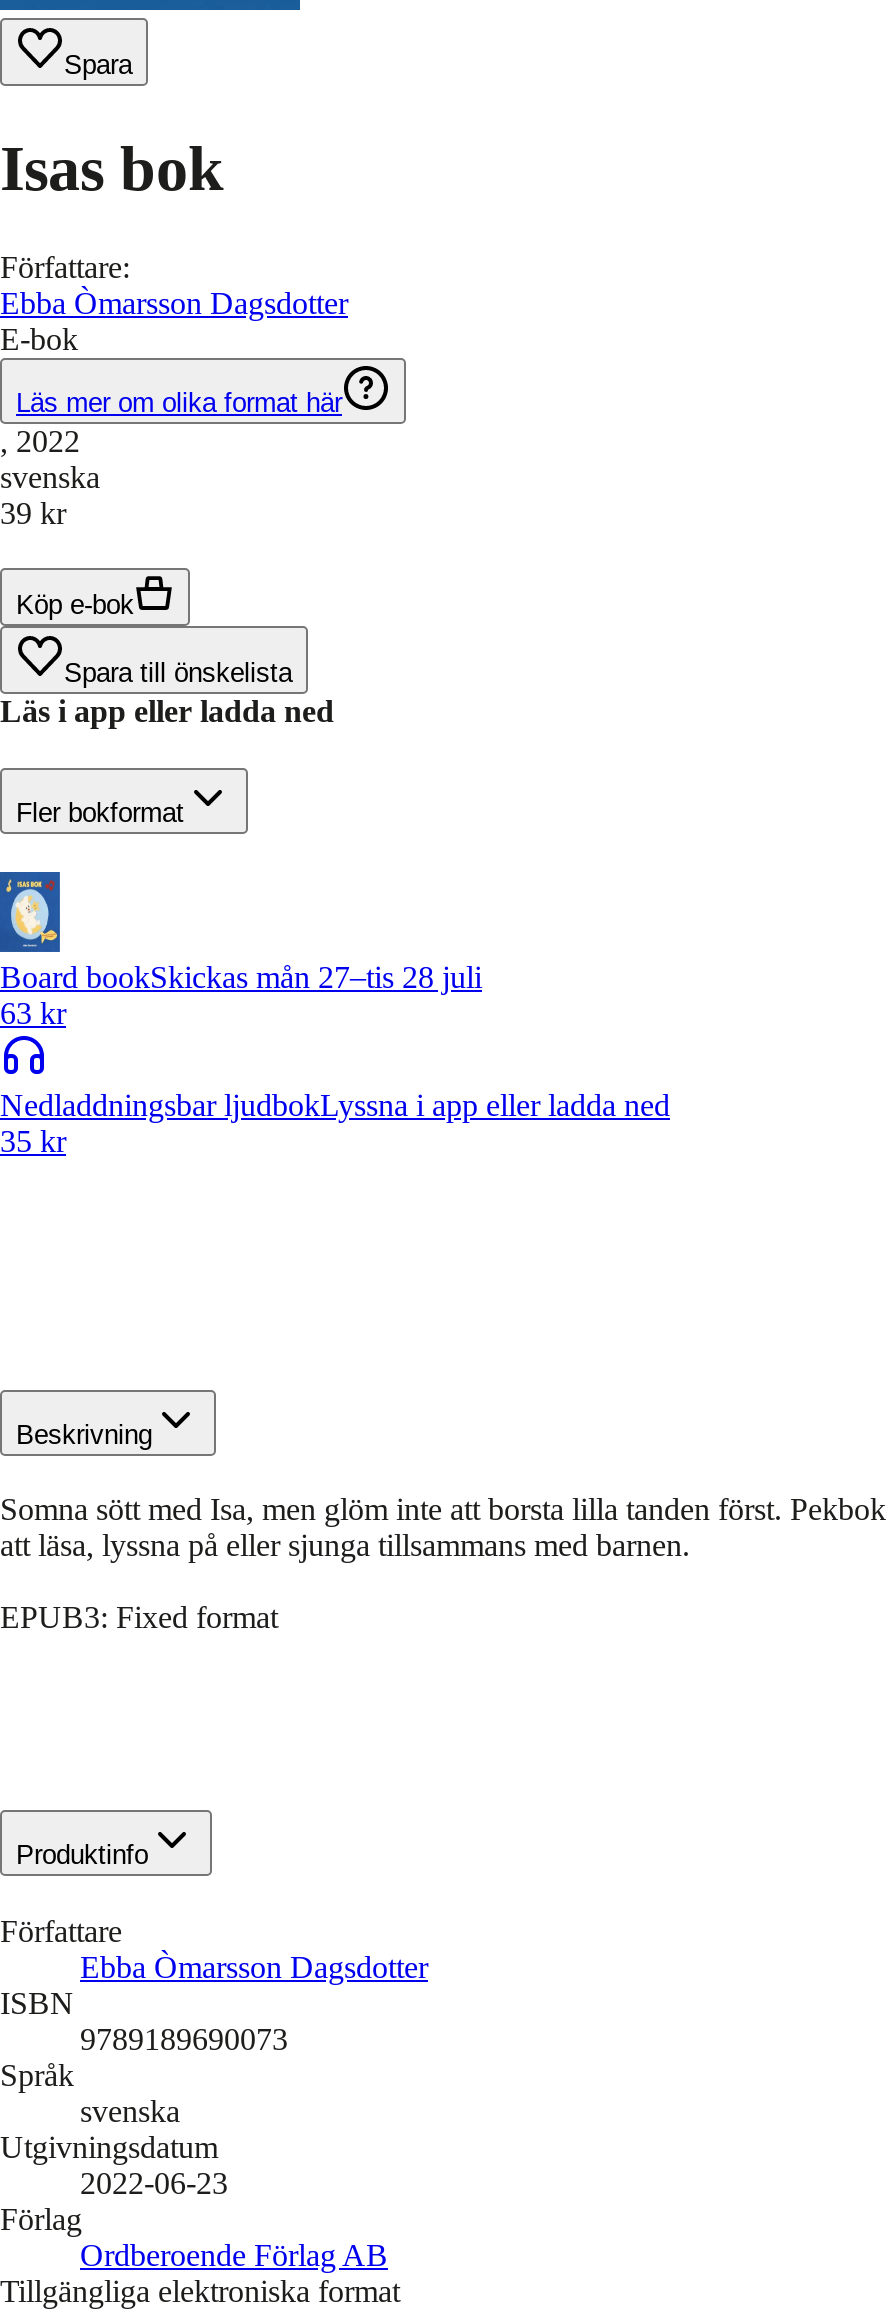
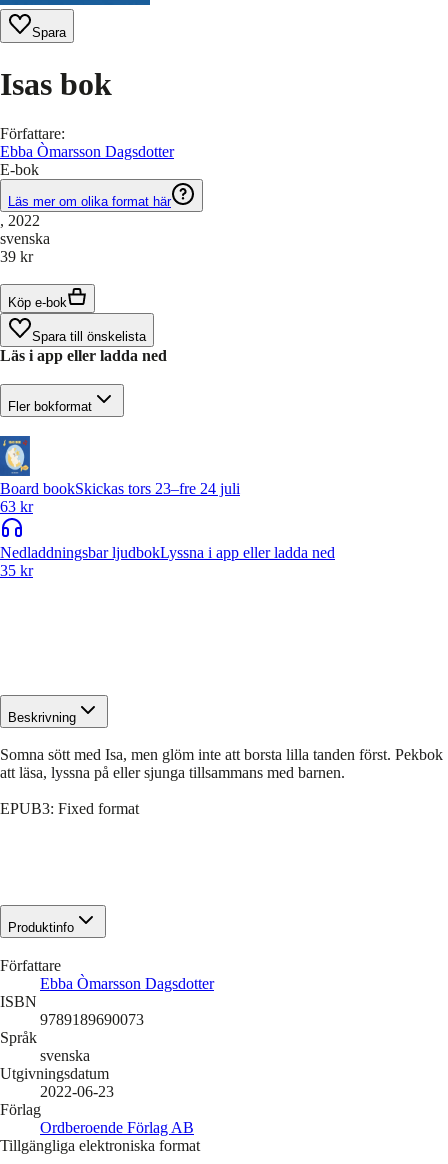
[0,960,482,994] Board bookSkickas mån 27–tis 28 juli -> [0,480,240,497] Board bookSkickas tors 23–fre 24 juli

